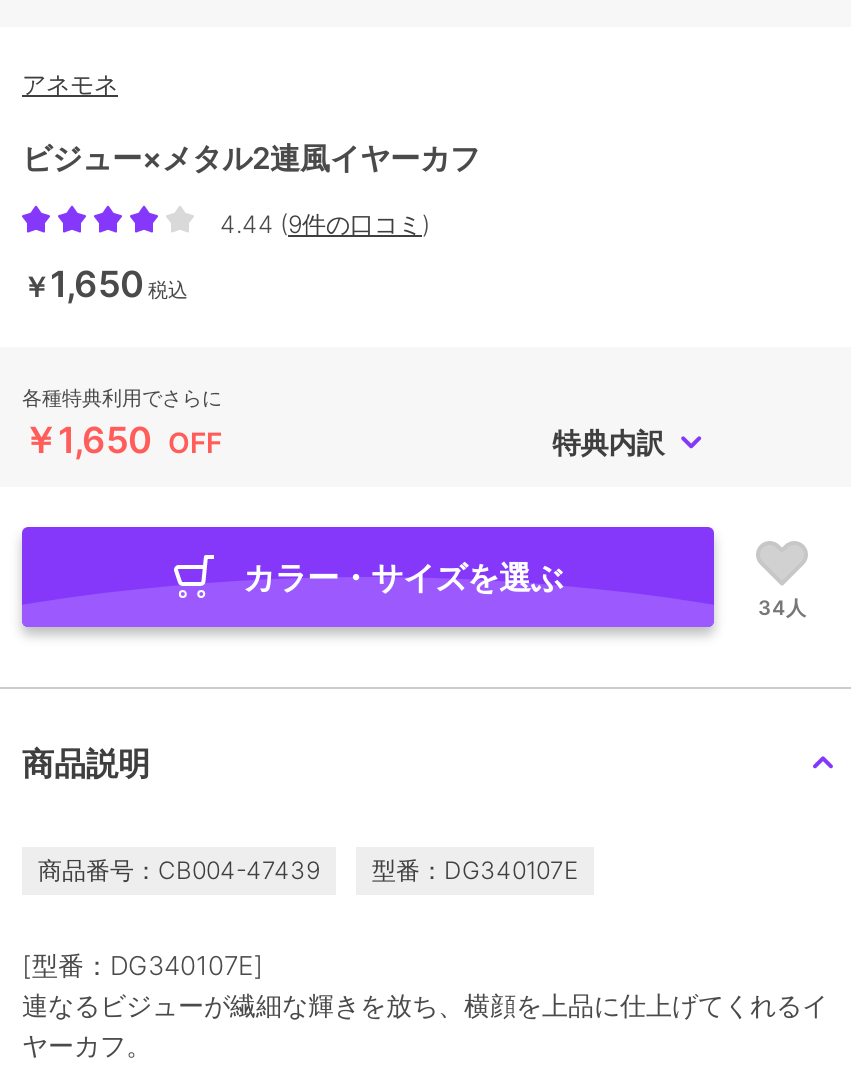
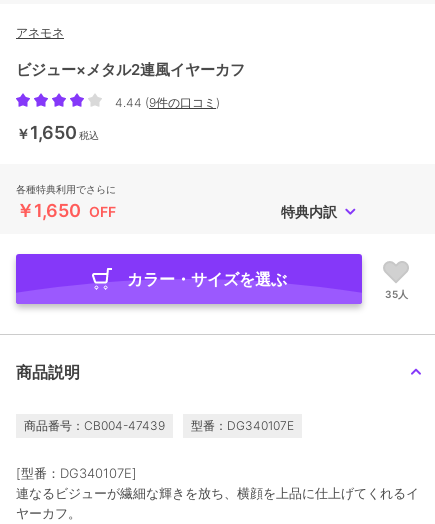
[758,595,806,619] 34人 -> [384,288,407,300] 35人

